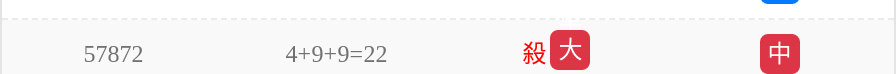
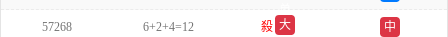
[84,40,144,68] 57872 -> [42,20,72,34] 57268
[286,40,388,68] 4+9+9=22 -> [143,20,194,34] 6+2+4=12

